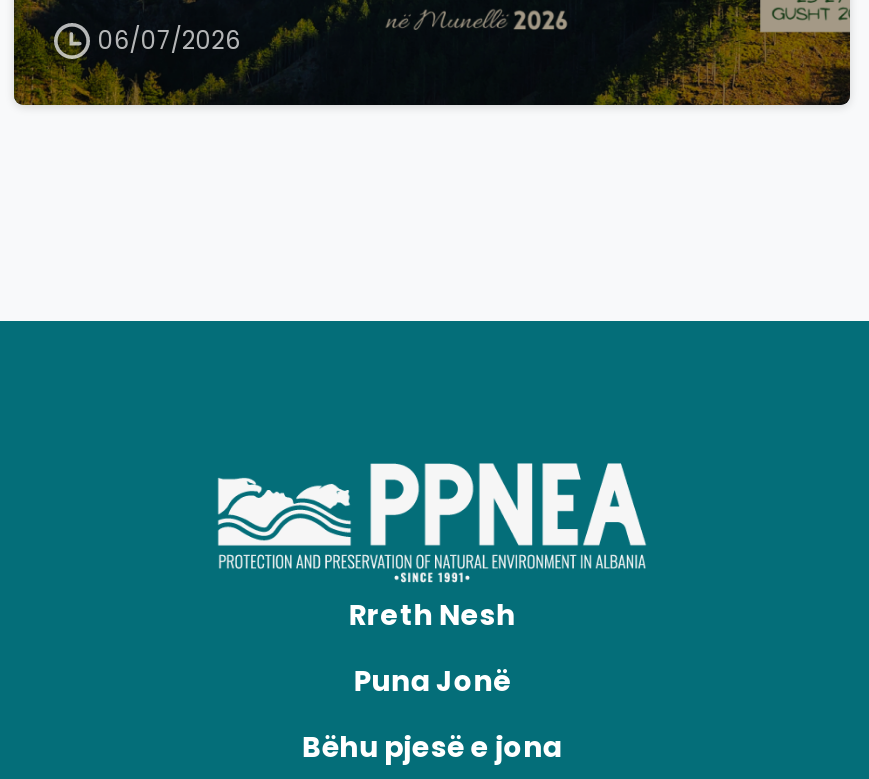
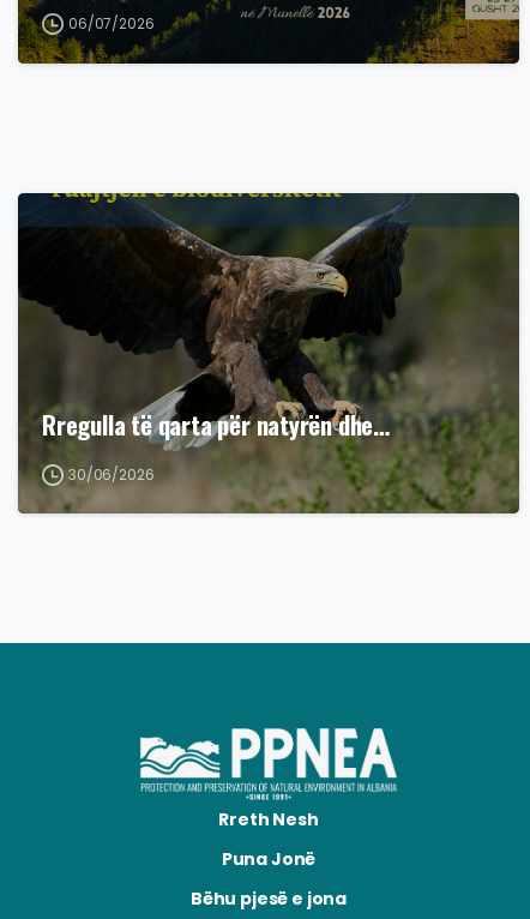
none -> [18,192,519,515] [image] | Rregulla të qarta për natyrën dhe… | 30/06/2026

